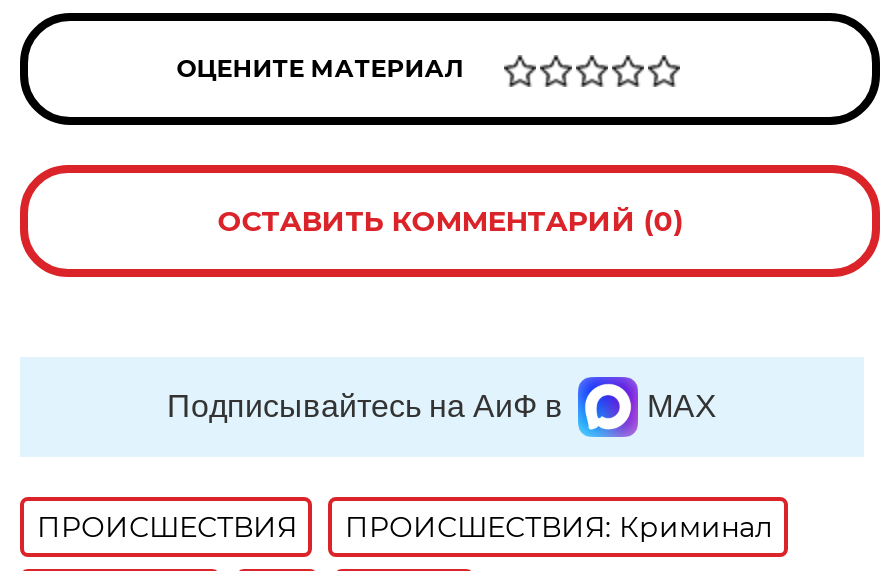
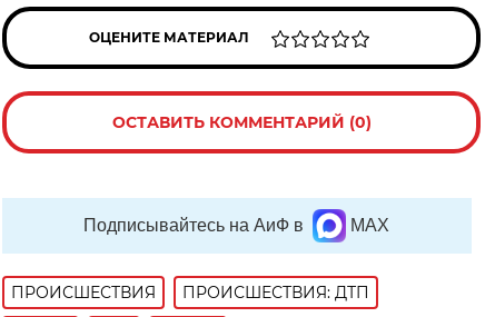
[345,509,773,545] ПРОИСШЕСТВИЯ: Криминал -> [183,282,370,302] ПРОИСШЕСТВИЯ: ДТП

